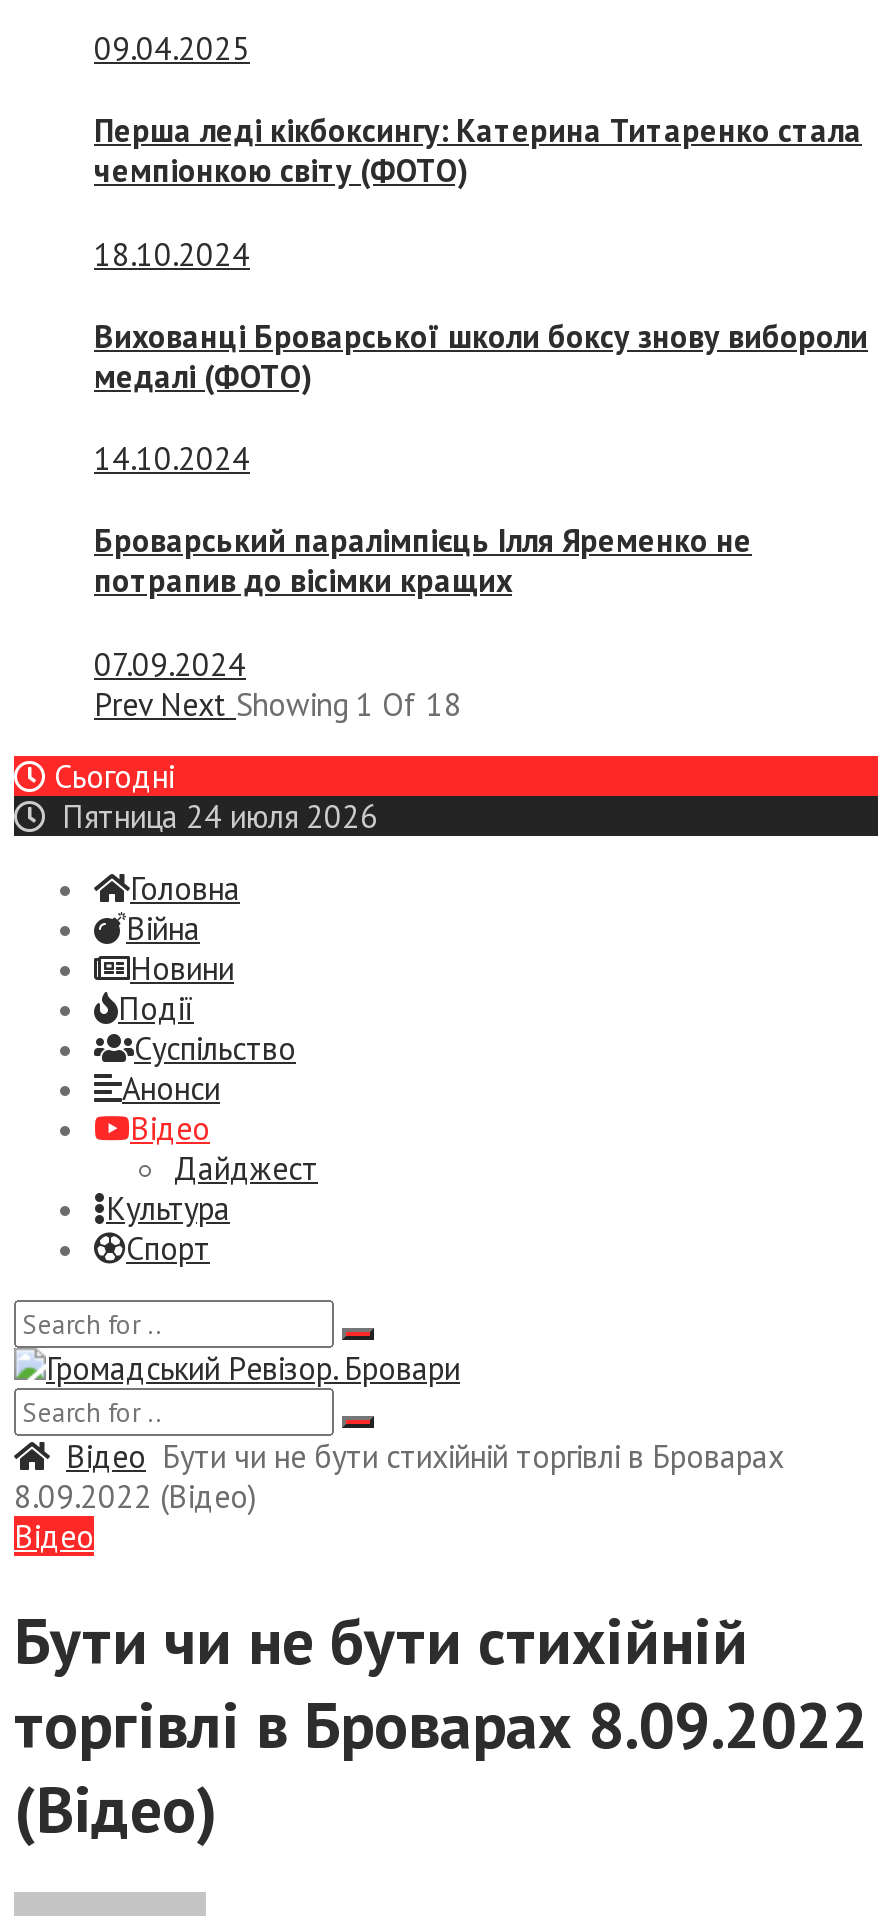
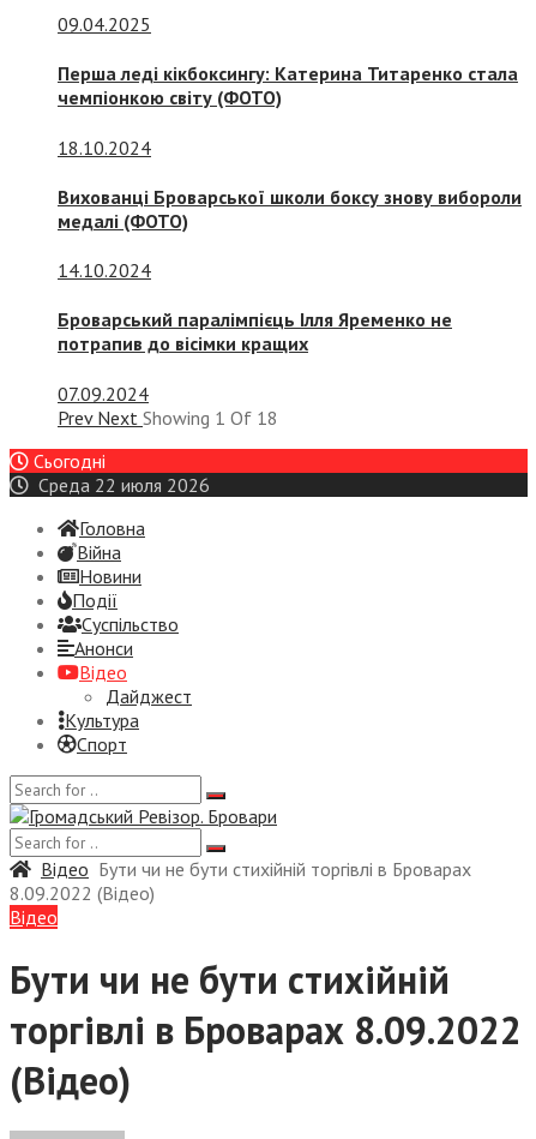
[46,795,378,835] Пятница 24 июля 2026 -> [29,472,210,496] Среда 22 июля 2026

